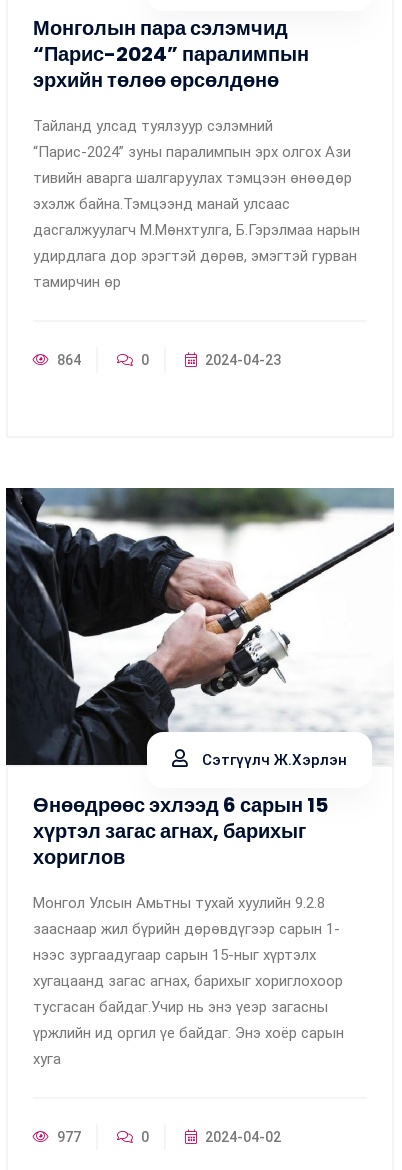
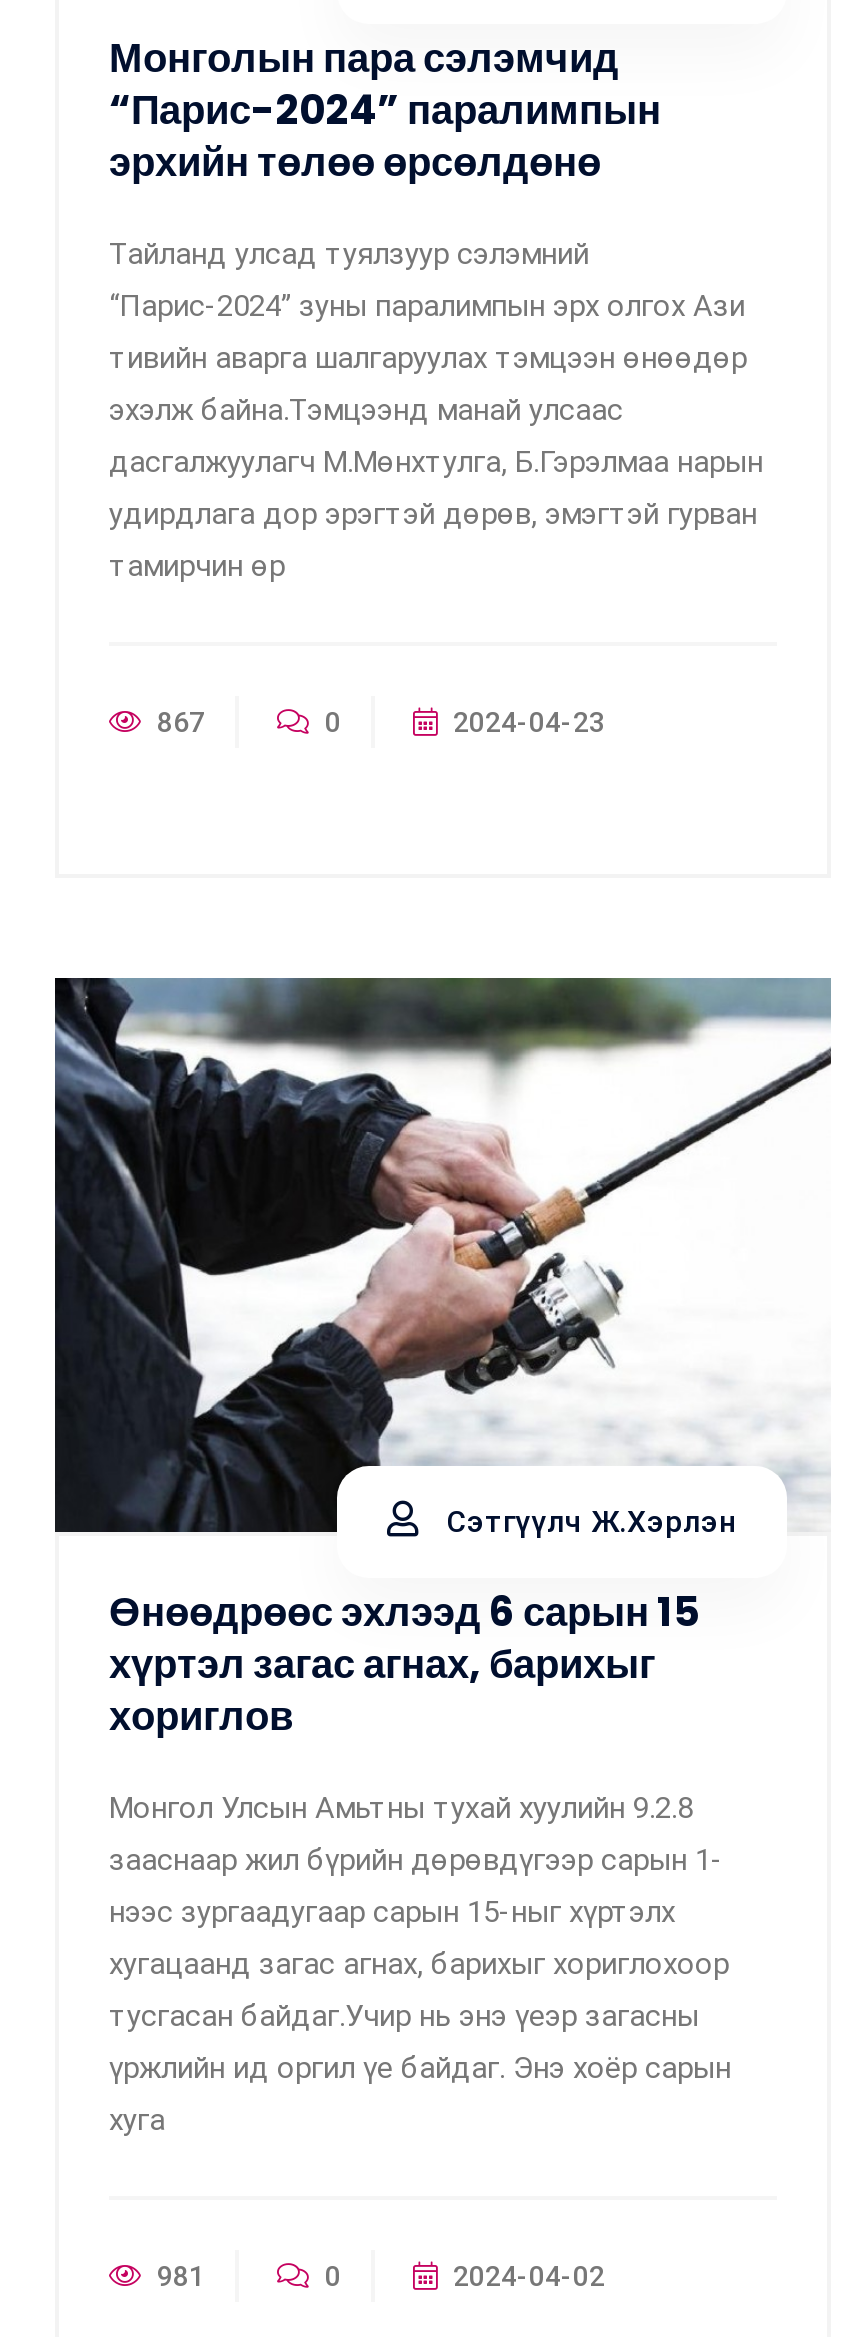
[54,352,81,368] 864 -> [151,707,205,739] 867
[54,1129,81,1145] 977 -> [151,2261,205,2293] 981

